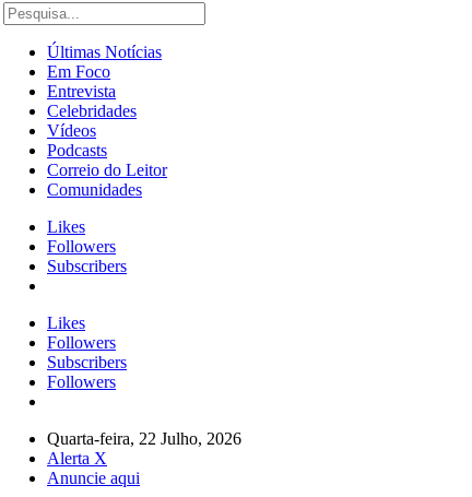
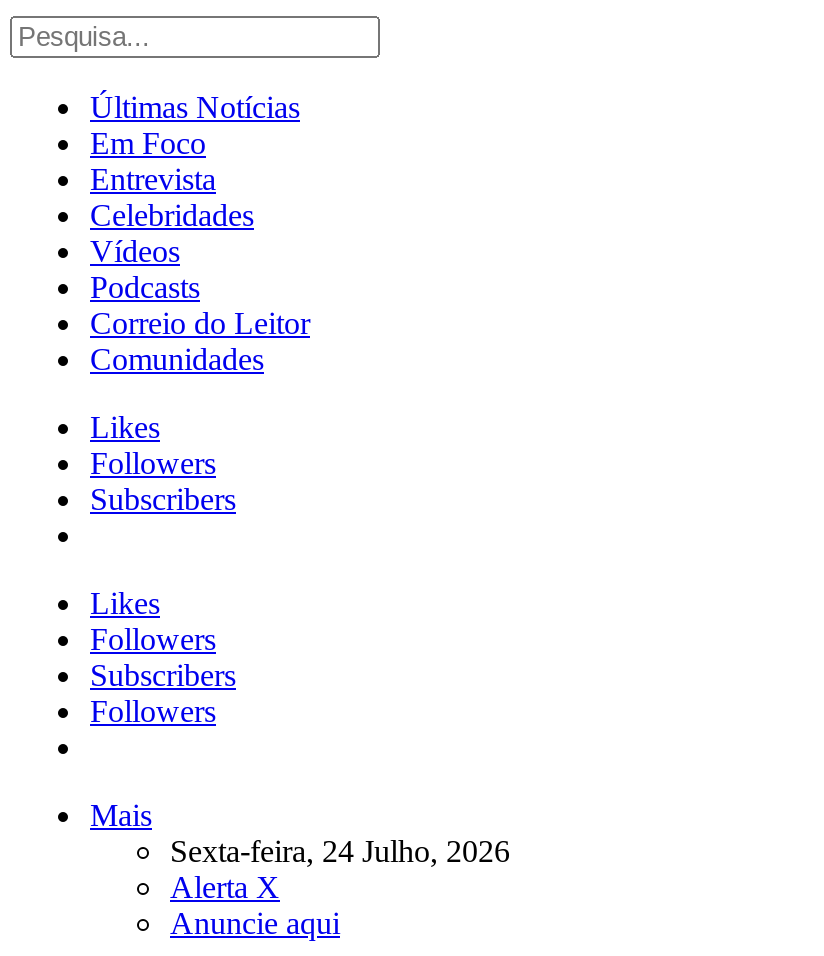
[47,429,241,448] Quarta-feira, 22 Julho, 2026 -> [90,798,510,868] Mais | Sexta-feira, 24 Julho, 2026

